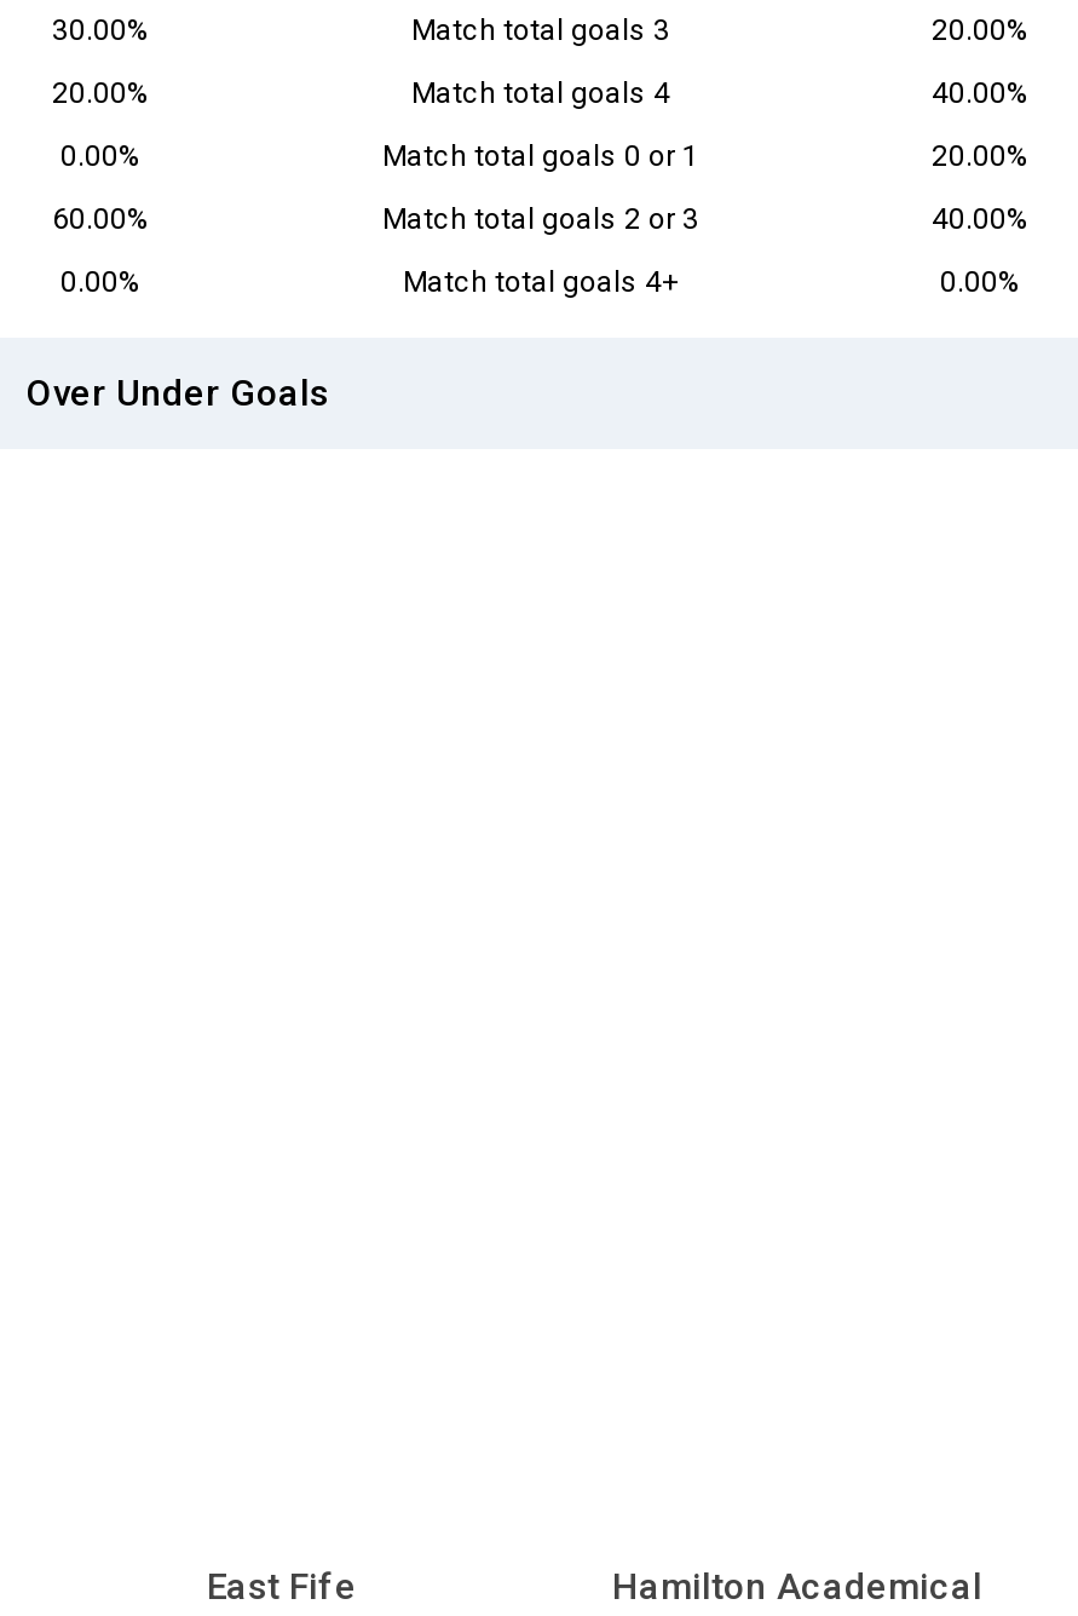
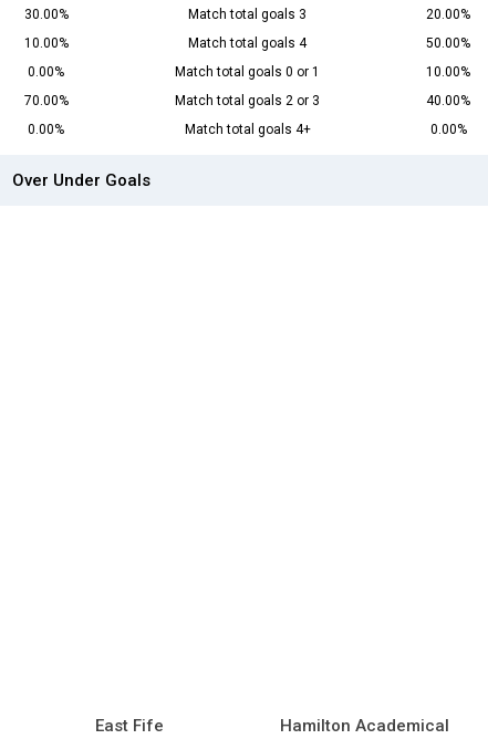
[52,77,149,111] 20.00% -> [24,36,68,51] 10.00%
[932,77,1028,111] 40.00% -> [426,36,470,51] 50.00%
[932,140,1028,174] 20.00% -> [426,64,470,80] 10.00%
[52,203,149,237] 60.00% -> [24,93,68,109] 70.00%

